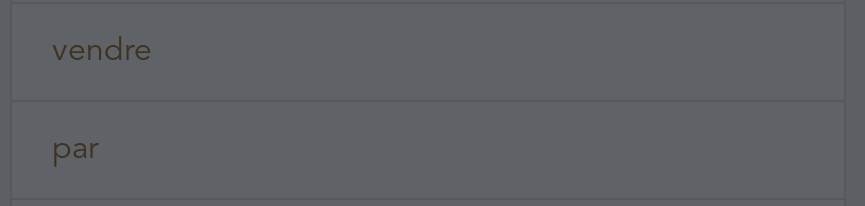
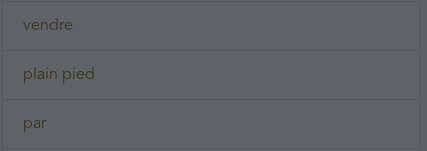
none -> [23,67,95,83] plain pied

